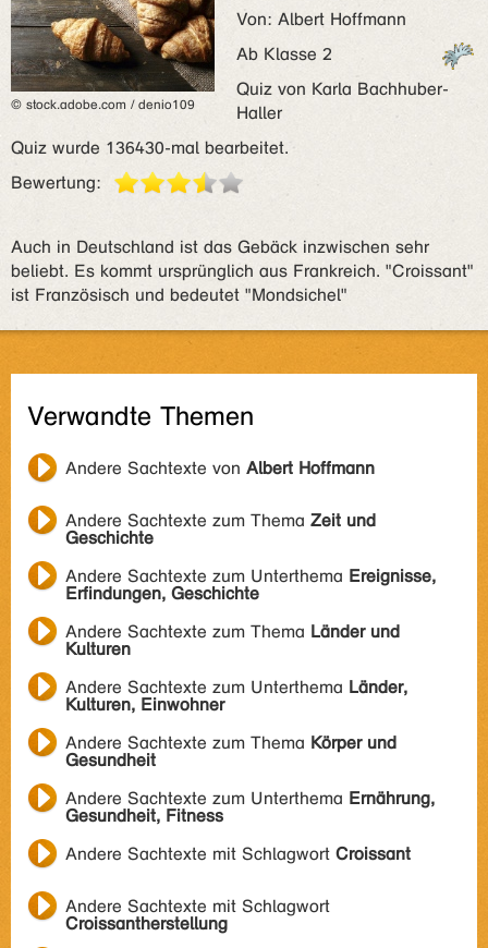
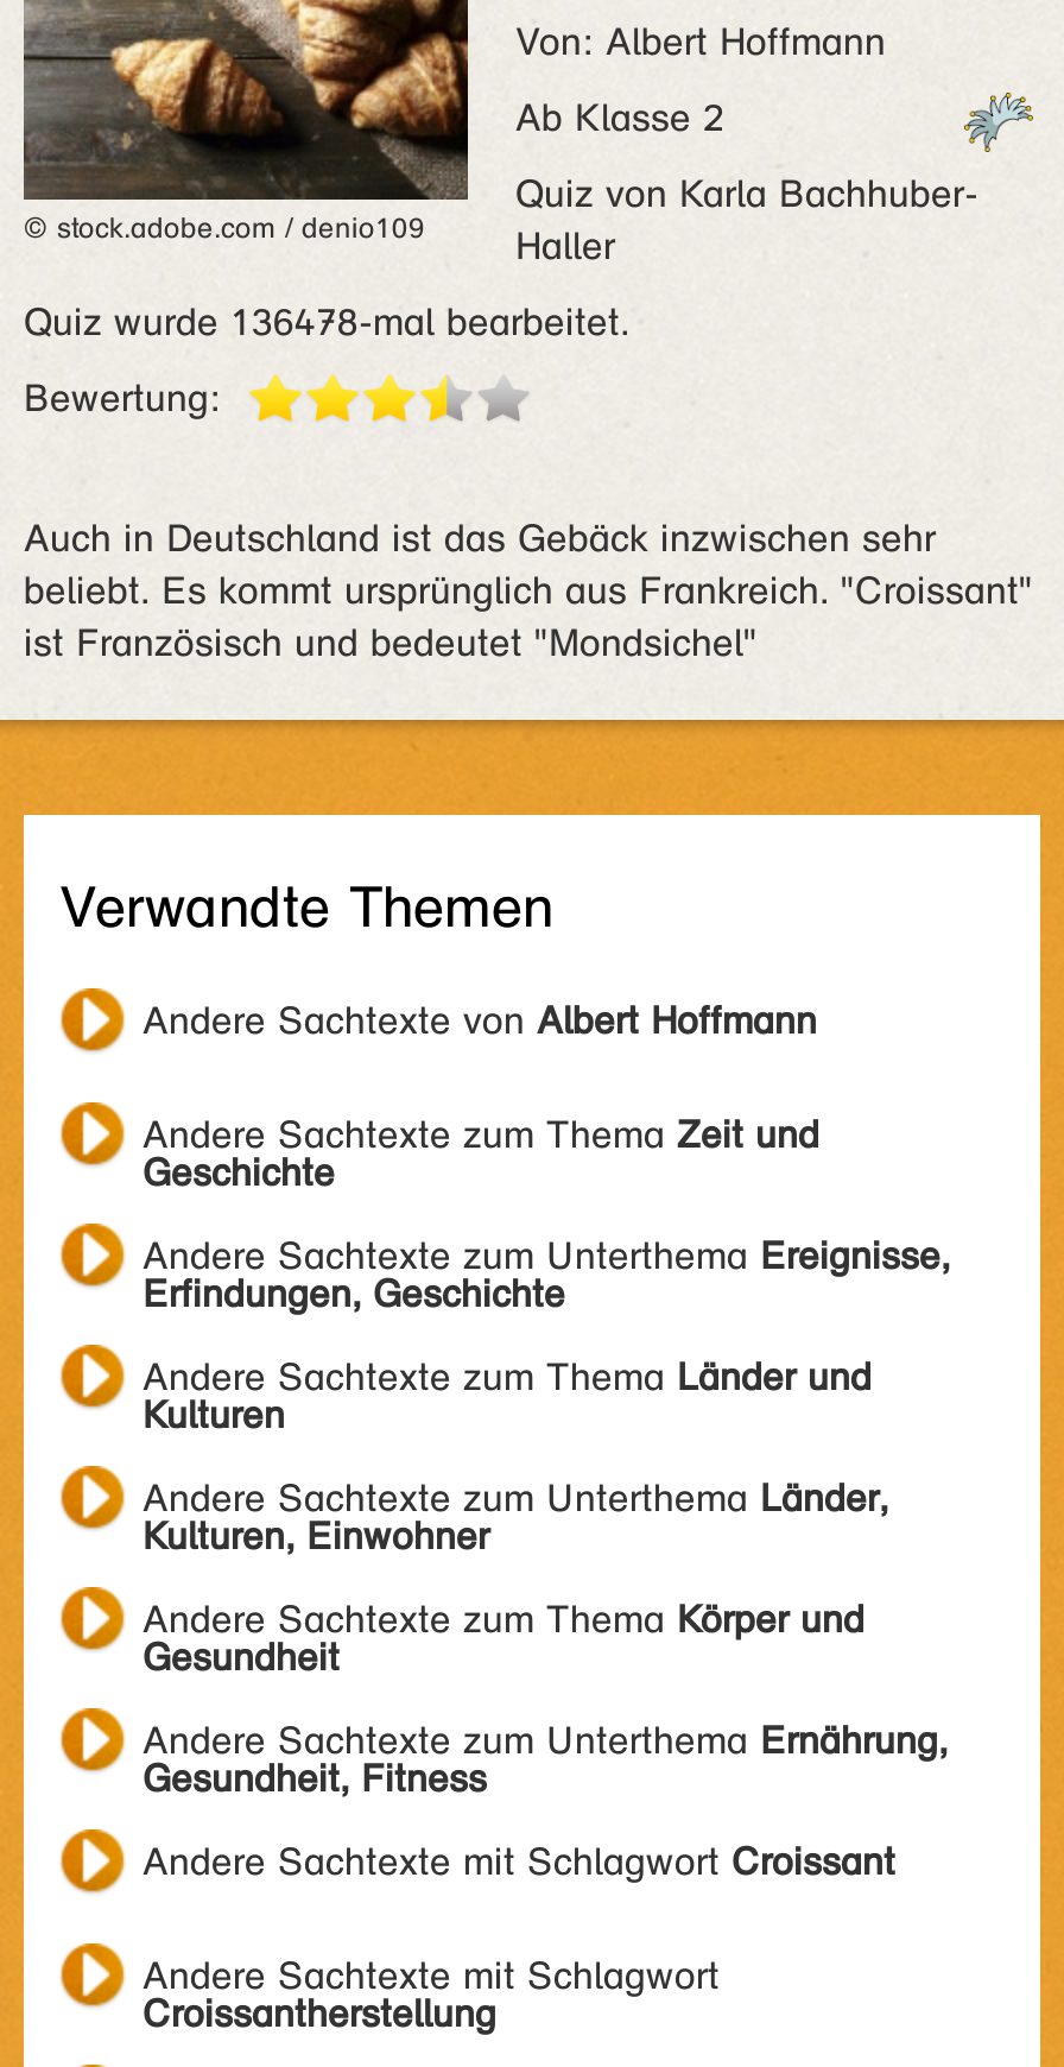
[11,137,289,158] Quiz wurde 136430-mal bearbeitet. -> [24,299,629,344] Quiz wurde 136478-mal bearbeitet.

